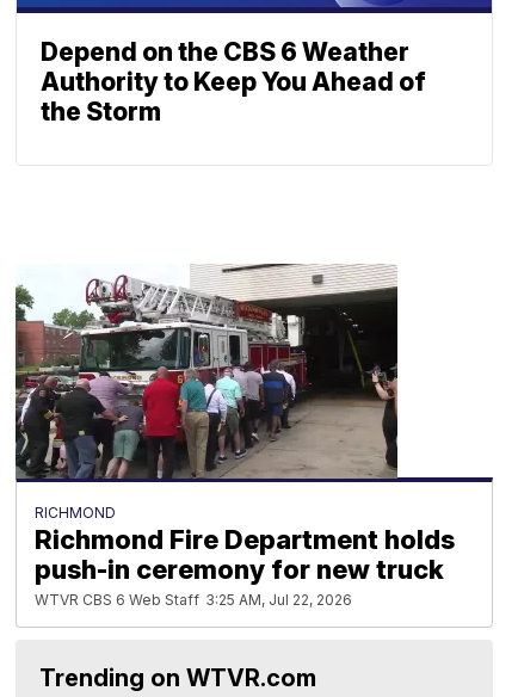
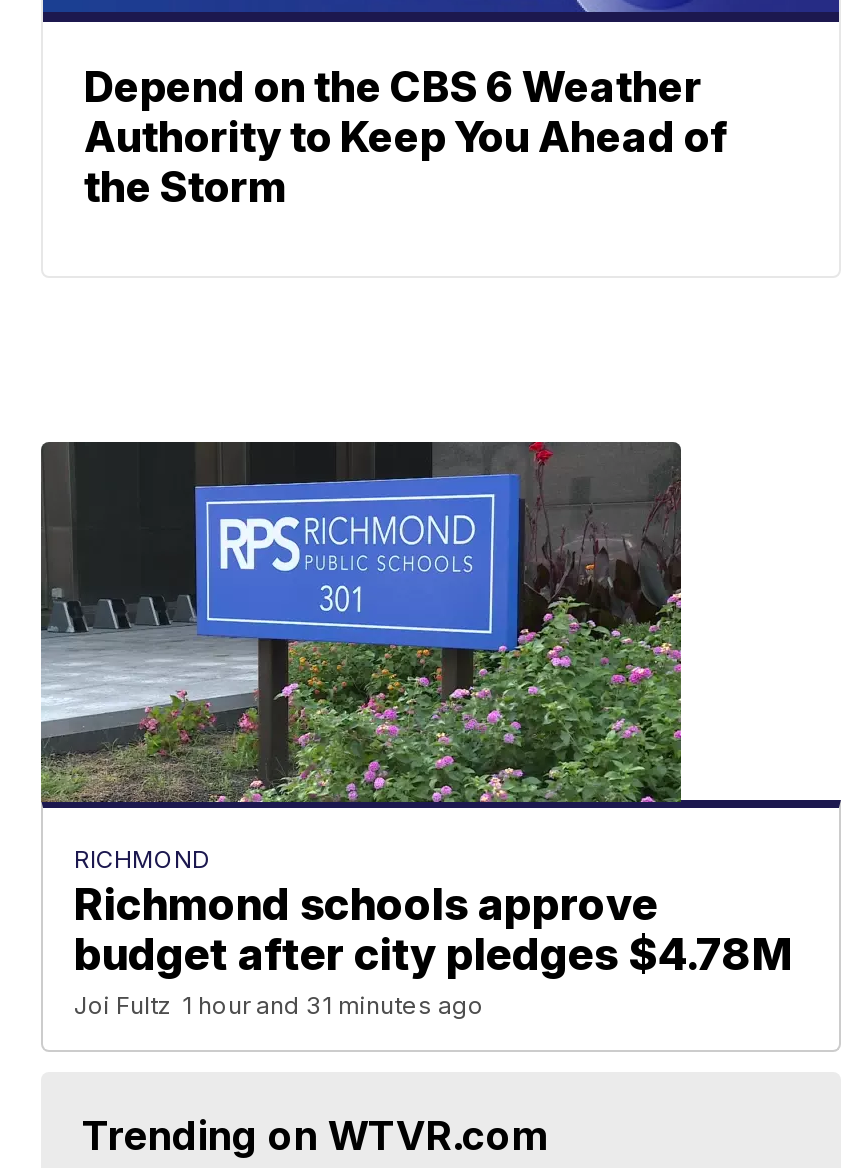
[14,264,455,608] [image] | Richmond Fire Department holds | push-in ceremony for new truck | WTVR CBS 6 Web Staff 3:25 AM, Jul 22, 2026 -> [39,440,792,1019] [image] | Richmond schools approve | budget after city pledges $4.78M | Joi Fultz 1 hour and 31 minutes ago

